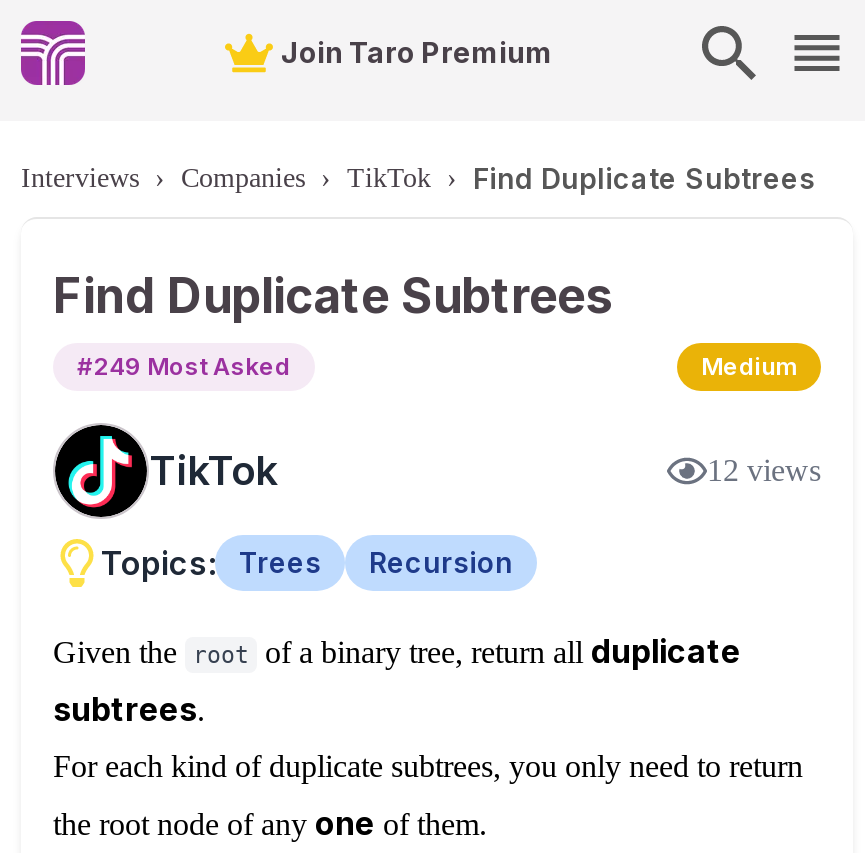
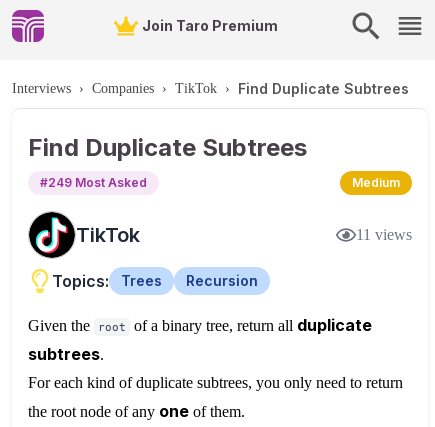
[707,453,821,487] 12 views -> [356,226,412,243] 11 views

